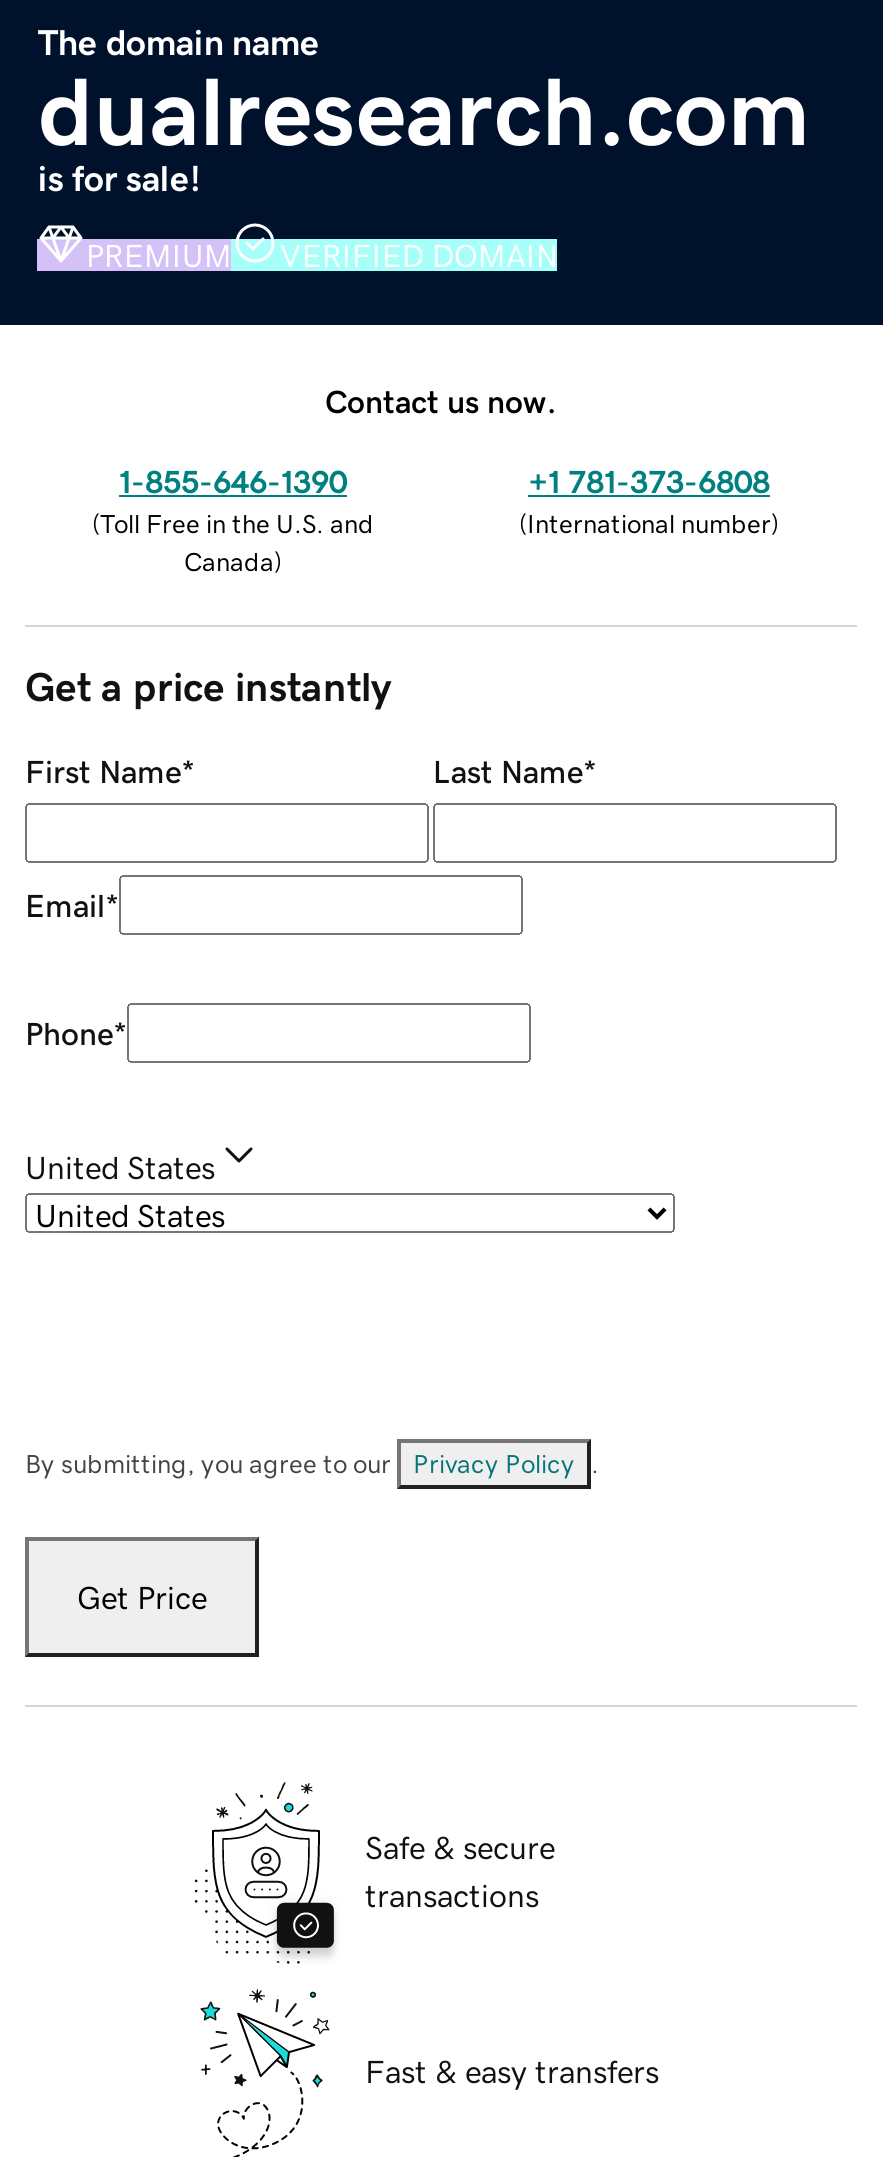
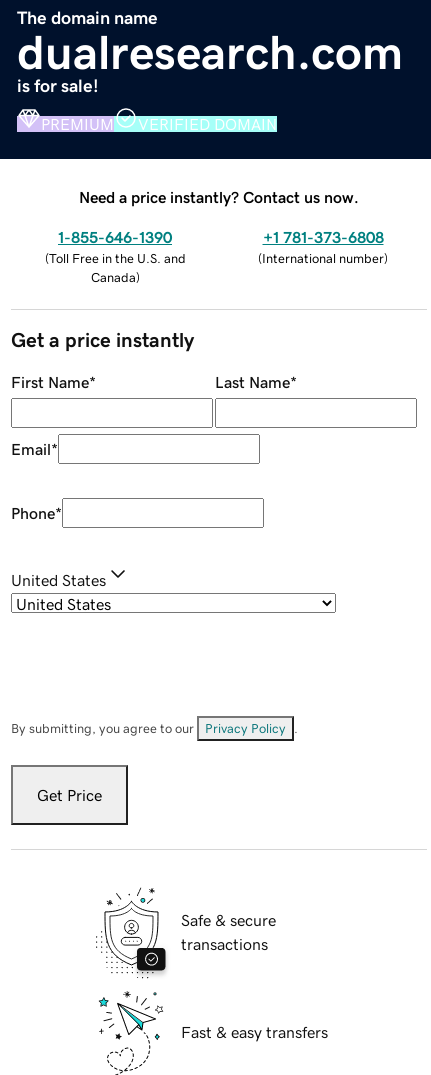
[325,384,557,416] Contact us now. -> [79,189,359,205] Need a price instantly? Contact us now.

